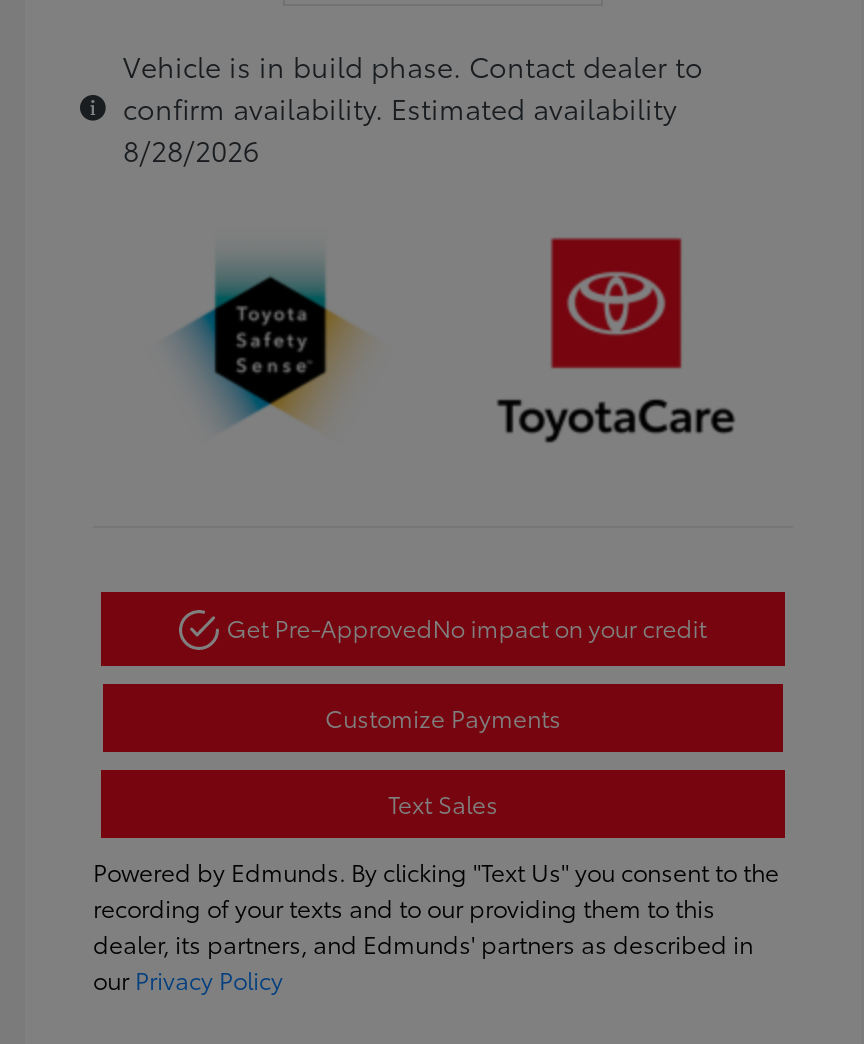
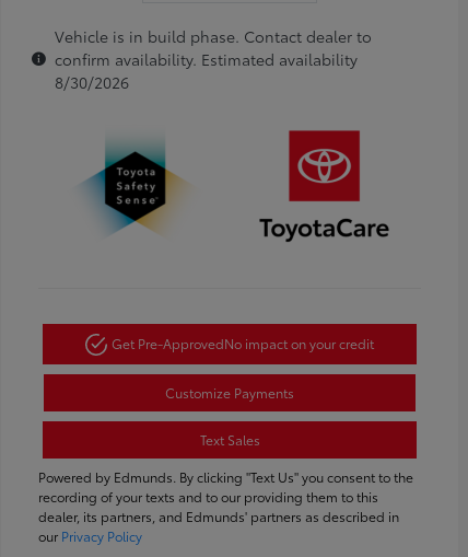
[123,130,259,170] 8/28/2026 -> [55,71,129,93] 8/30/2026

